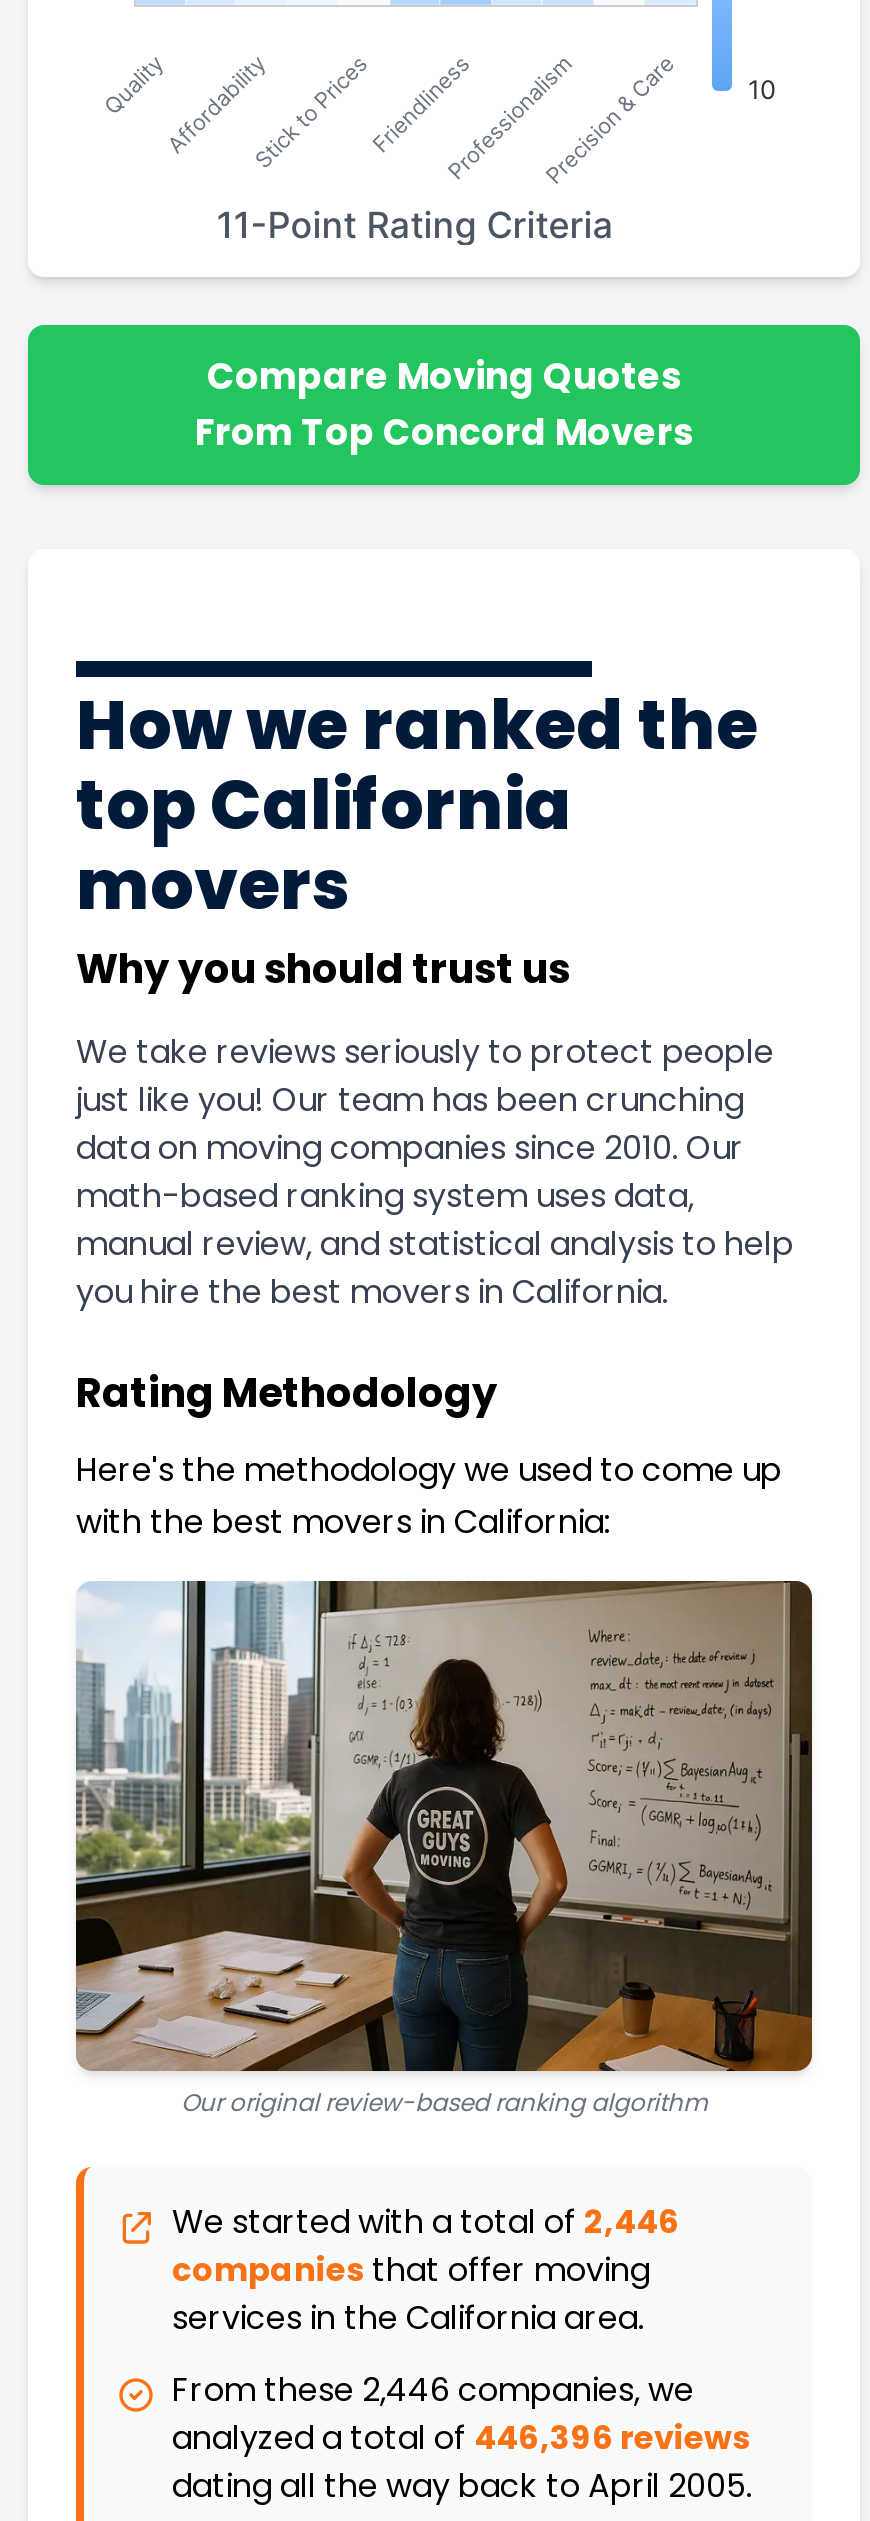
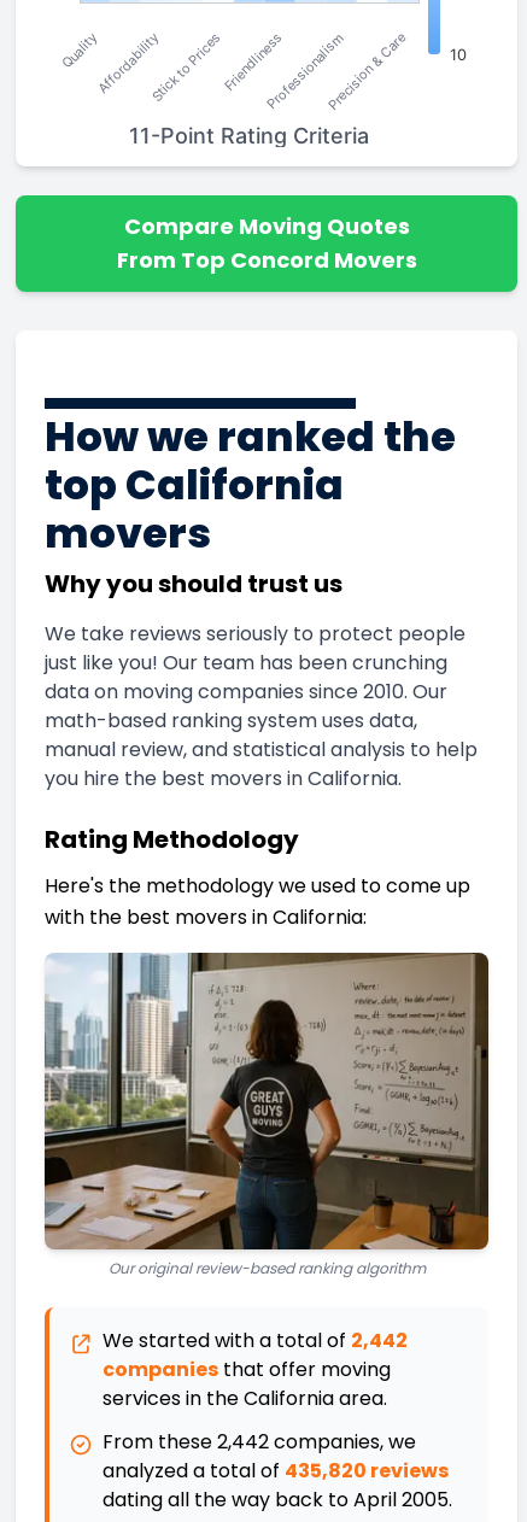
[172,2199,680,2245] We started with a total of 2,446 -> [103,1326,408,1354] We started with a total of 2,442
[172,2367,694,2413] From these 2,446 companies, we -> [103,1428,416,1455] From these 2,442 companies, we
[172,2415,750,2461] analyzed a total of 446,396 reviews -> [103,1457,449,1484] analyzed a total of 435,820 reviews

